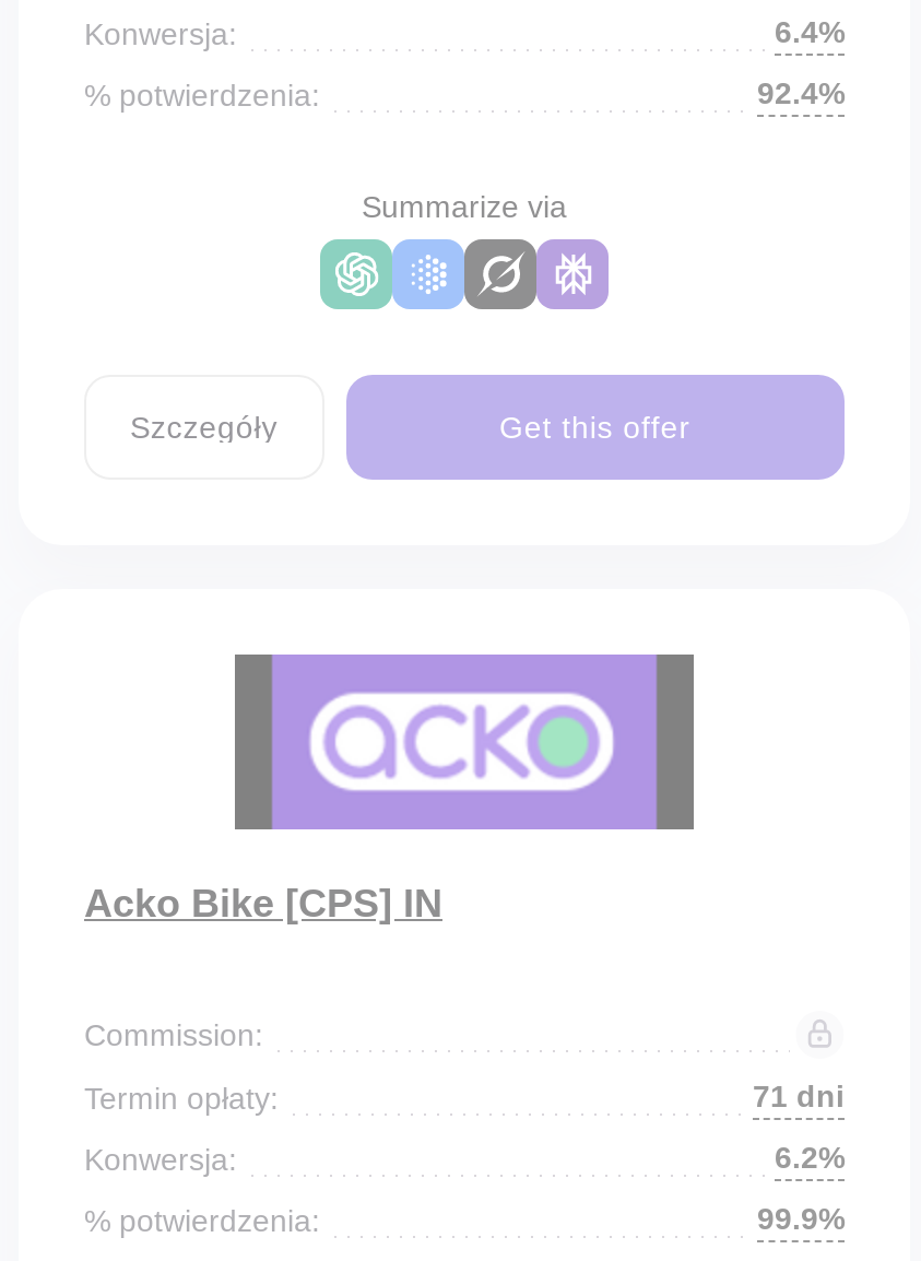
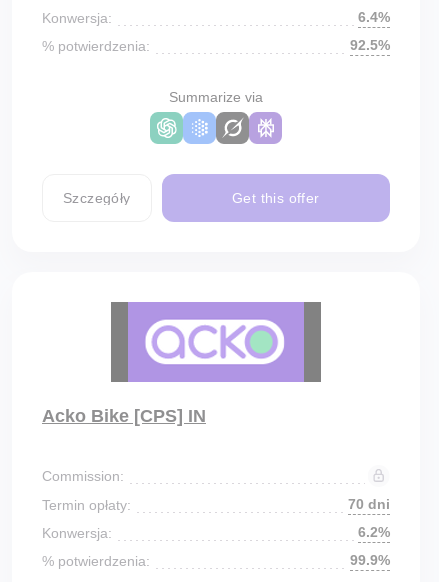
[757,75,845,110] 92.4% -> [350,37,390,53] 92.5%
[753,1079,845,1113] 71 dni -> [348,496,390,512] 70 dni

